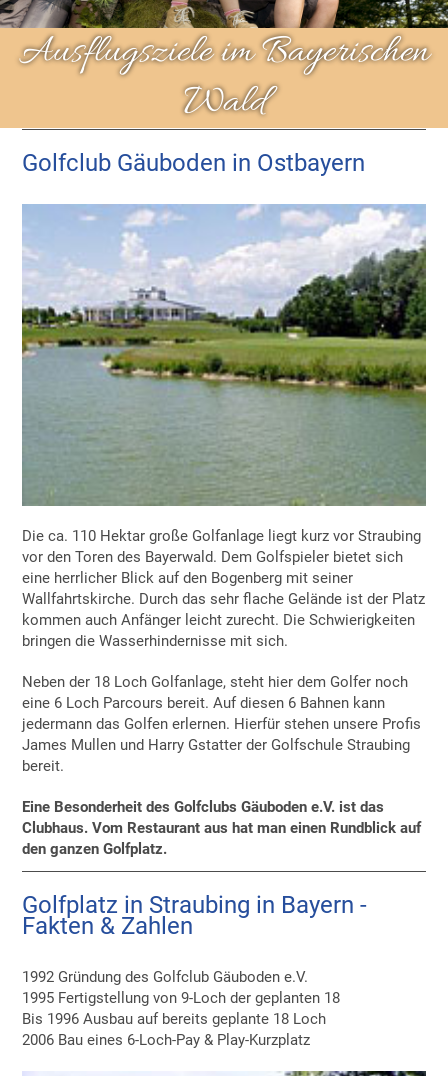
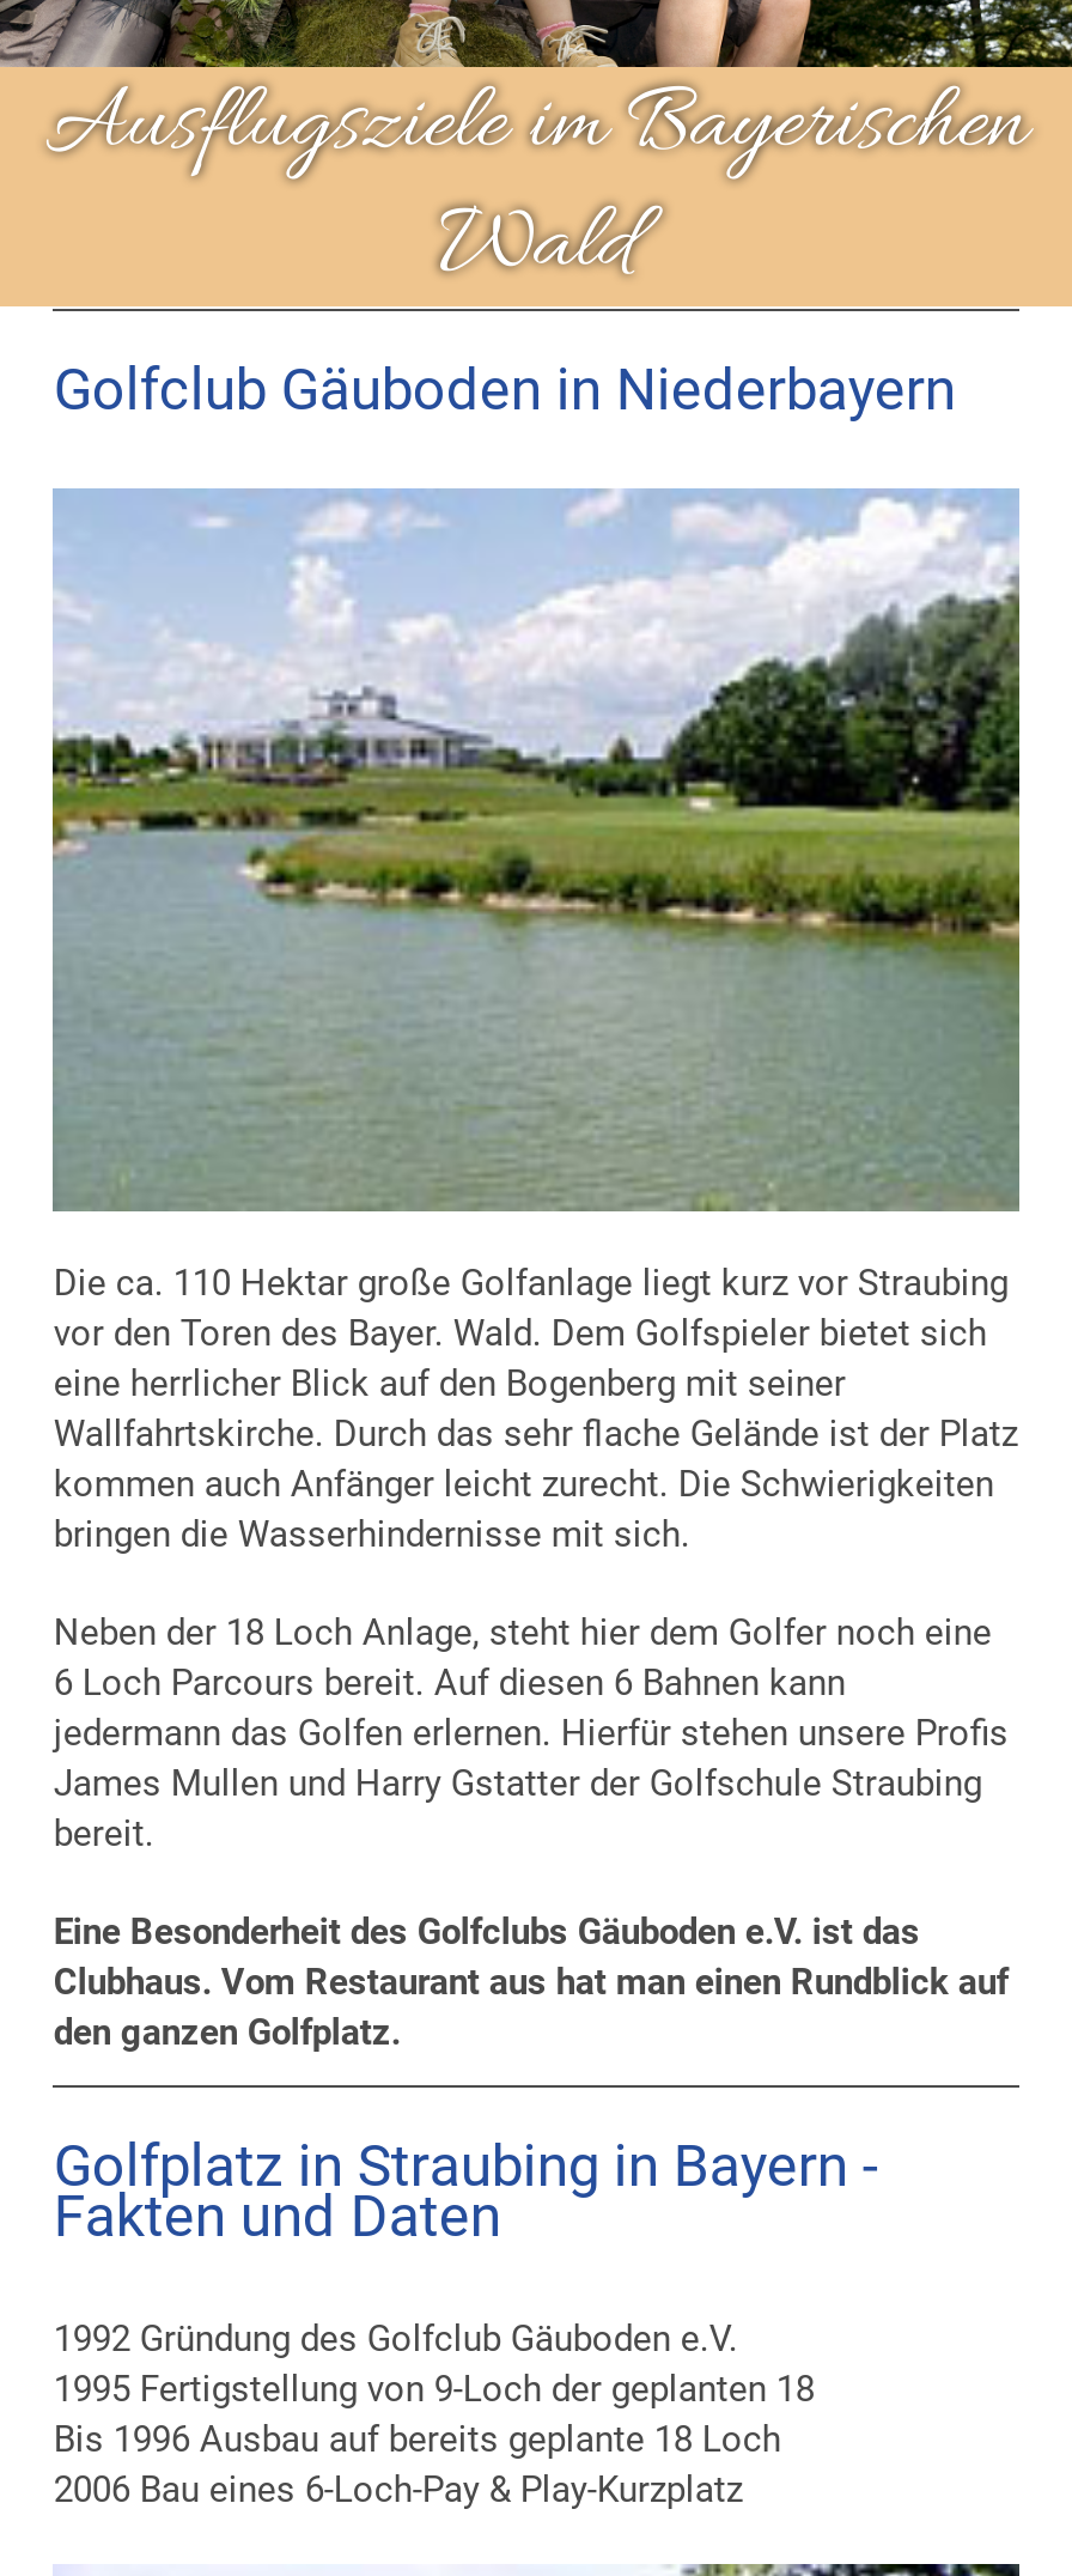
[22,149,365,177] Golfclub Gäuboden in Ostbayern -> [54,356,956,423] Golfclub Gäuboden in Niederbayern
[22,548,403,566] vor den Toren des Bayerwald. Dem Golfspieler bietet sich -> [54,1312,987,1356] vor den Toren des Bayer. Wald. Dem Golfspieler bietet sich
[22,673,408,712] Neben der 18 Loch Golfanlage, steht hier dem Golfer noch | eine 6 Loch Parcours bereit. Auf diesen 6 Bahnen kann -> [54,1612,992,1705] Neben der 18 Loch Anlage, steht hier dem Golfer noch eine | 6 Loch Parcours bereit. Auf diesen 6 Bahnen kann
[22,912,193,940] Fakten & Zahlen -> [54,2184,501,2251] Fakten und Daten

